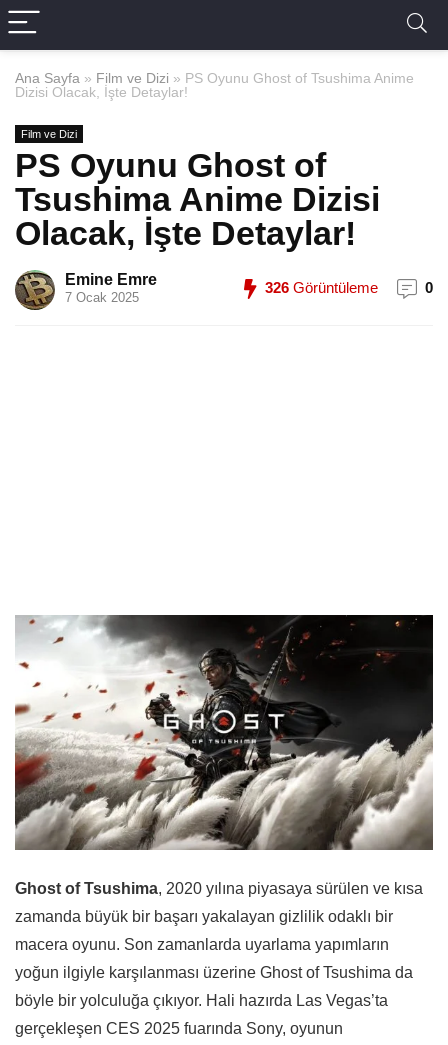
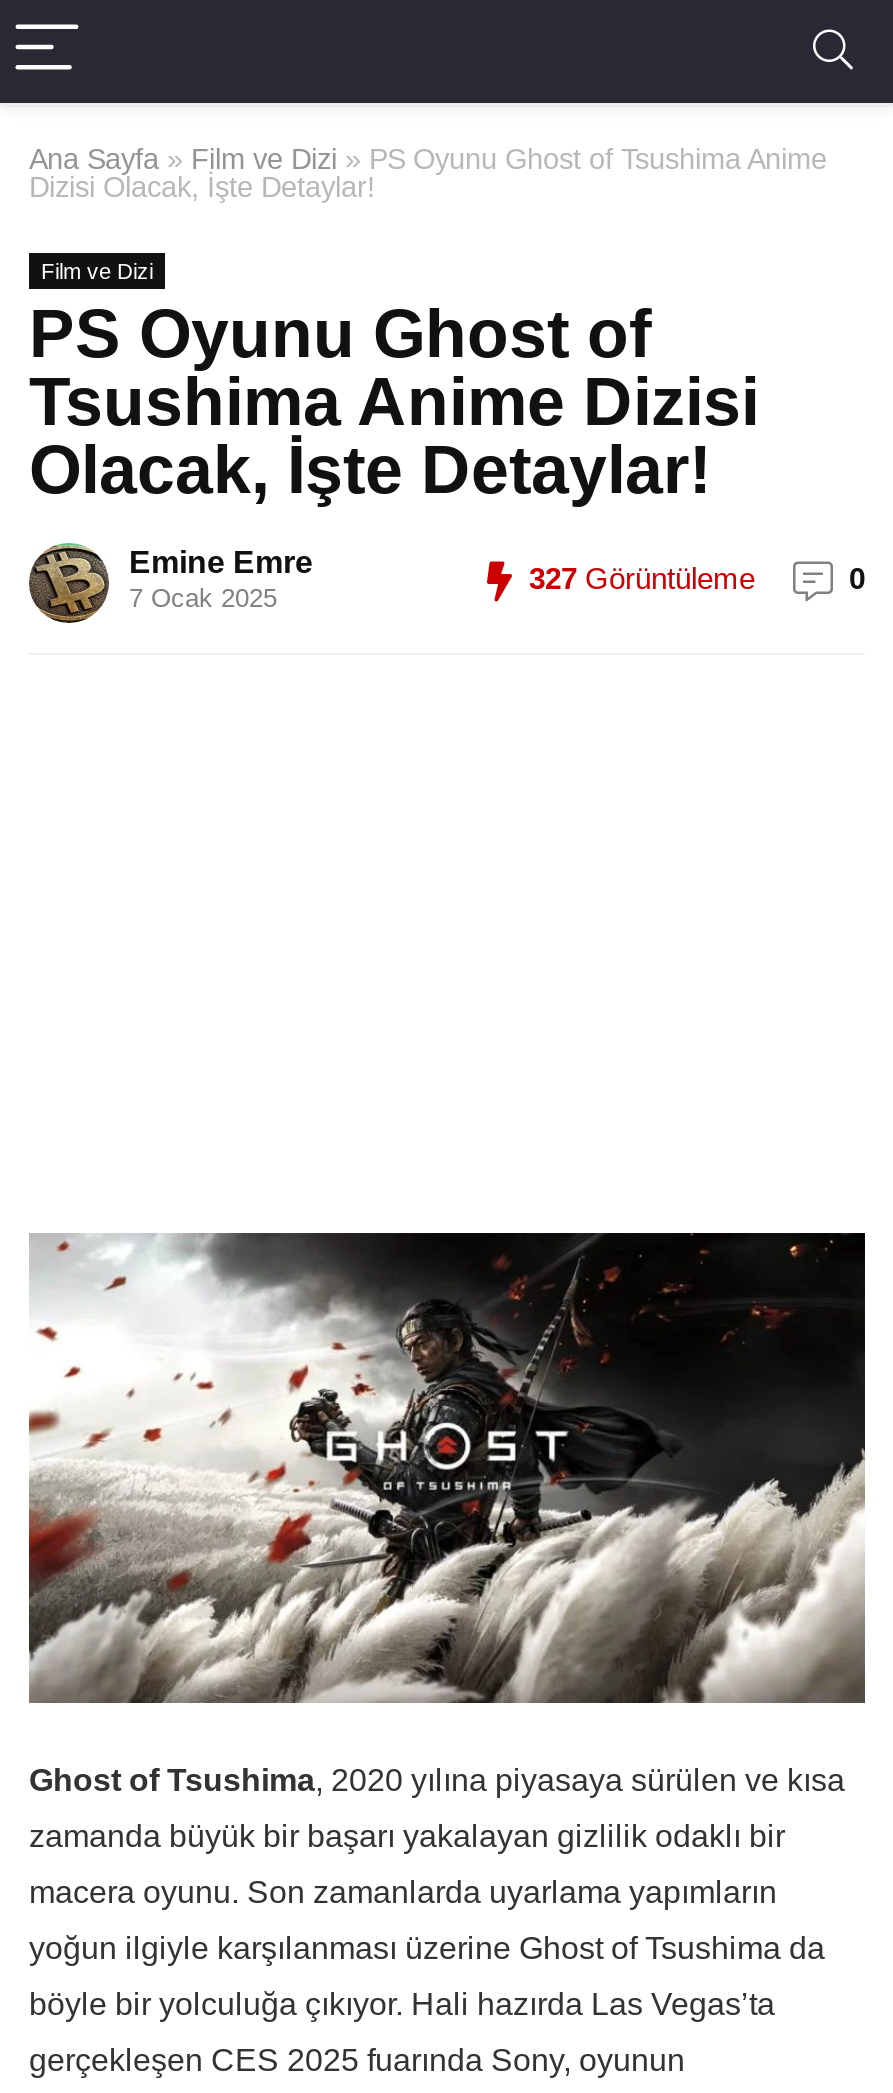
[265,279,378,296] 326 Görüntüleme -> [529,561,755,595] 327 Görüntüleme

